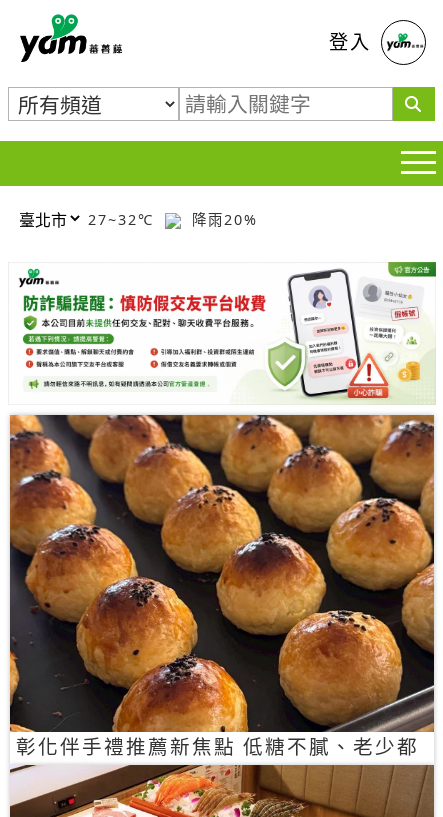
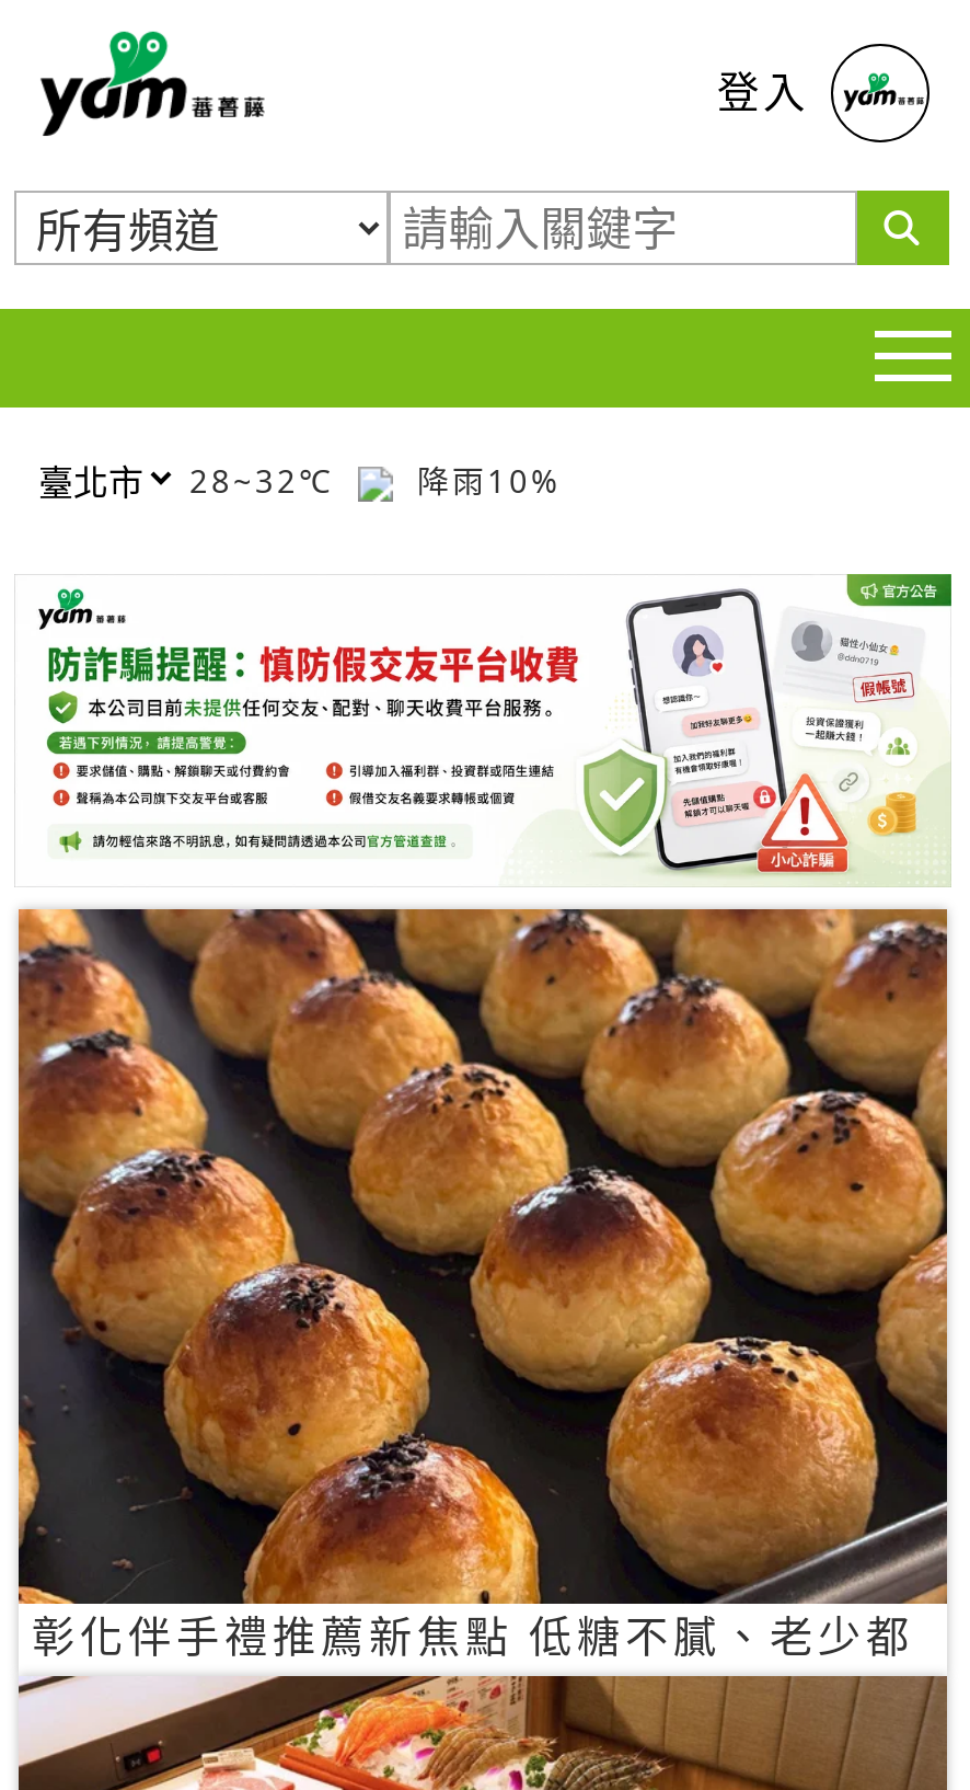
[88,209,160,228] 27~32℃ -> [189,459,347,501] 28~32℃
[186,209,258,228] 降雨20% -> [404,459,562,501] 降雨10%

